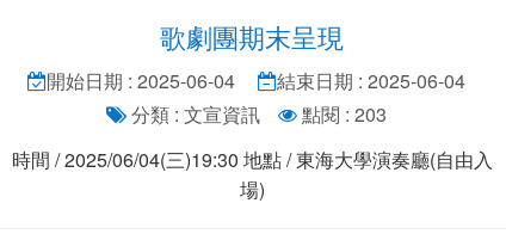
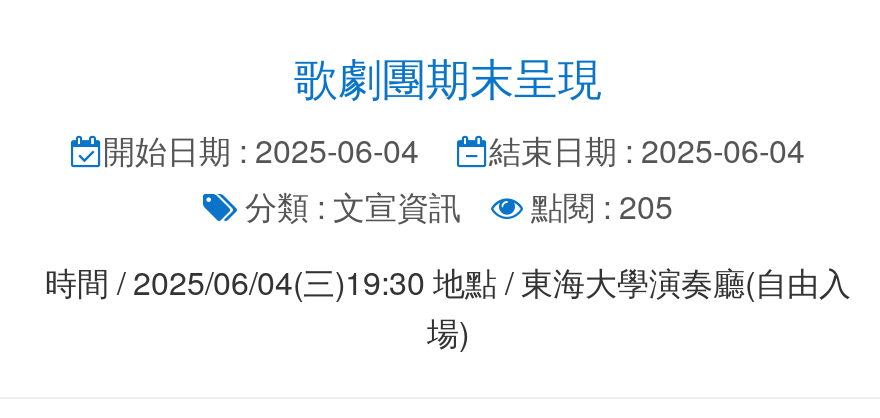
[126,100,386,128] 分類 : 文宣資訊 點閱 : 203 -> [237,183,673,229] 分類 : 文宣資訊 點閱 : 205

